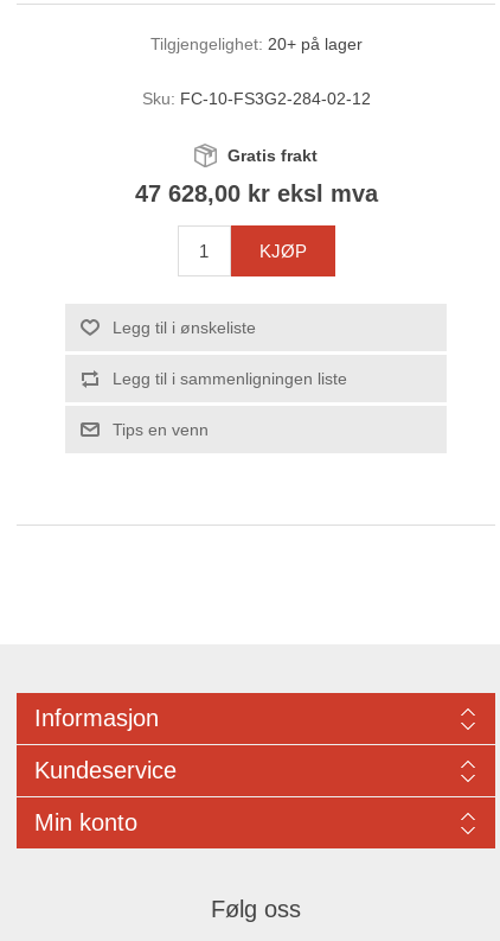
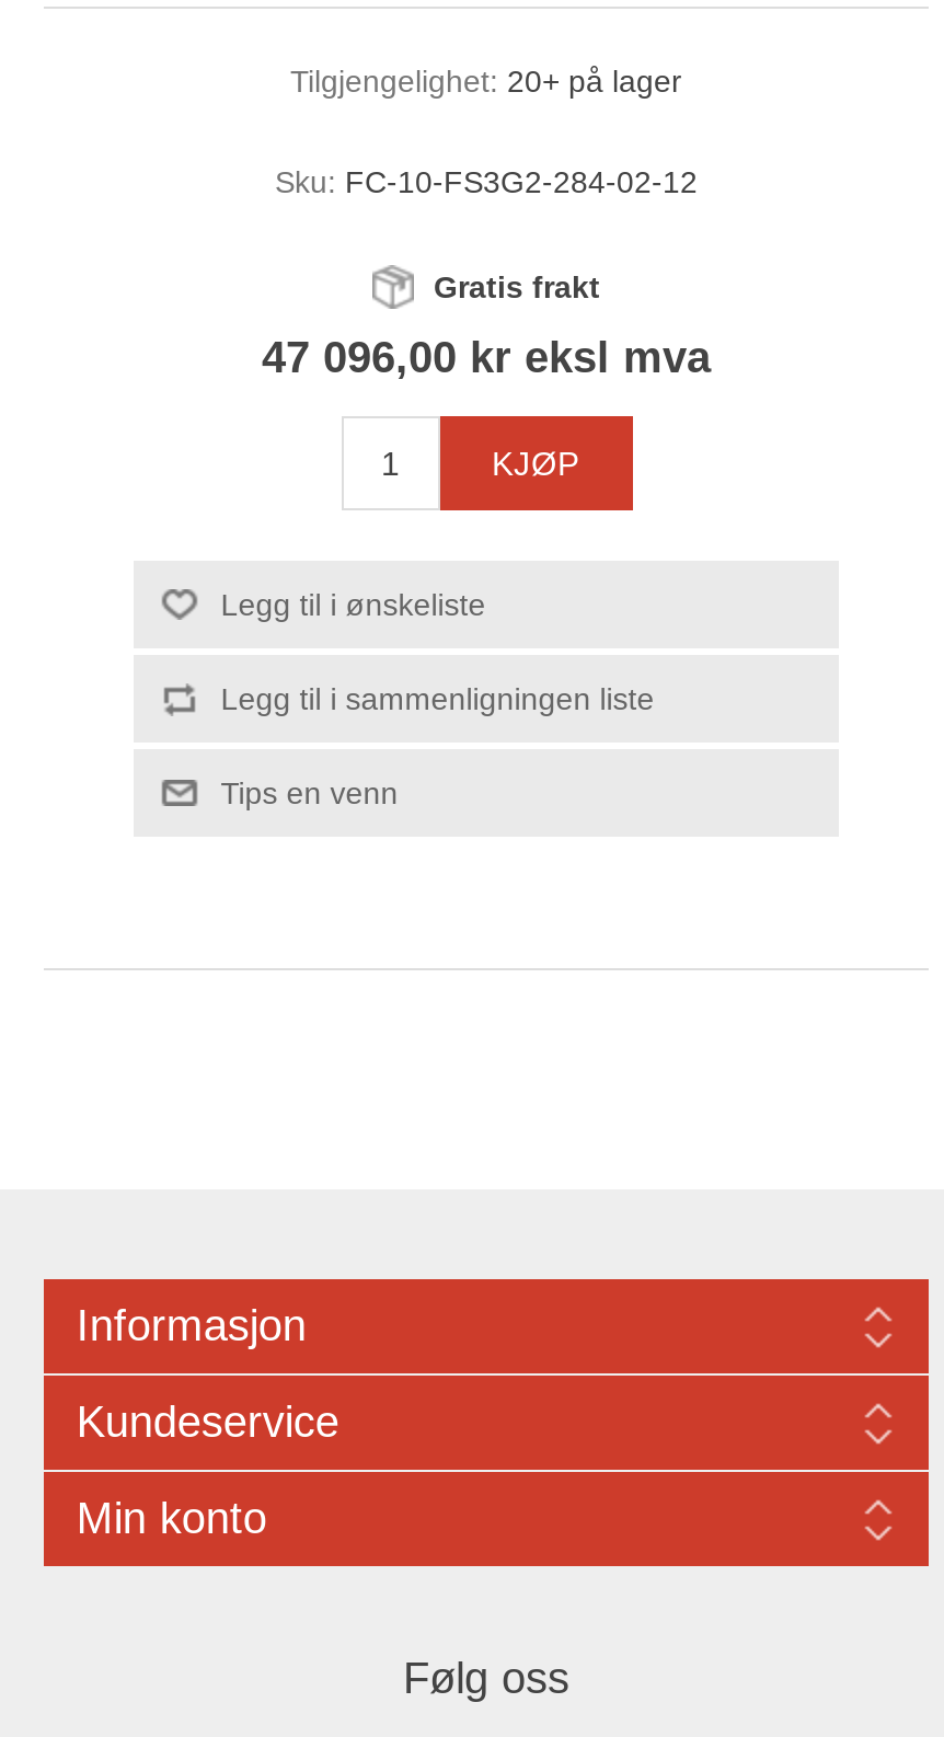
[134,180,377,206] 47 628,00 kr eksl mva -> [262,333,711,381] 47 096,00 kr eksl mva

